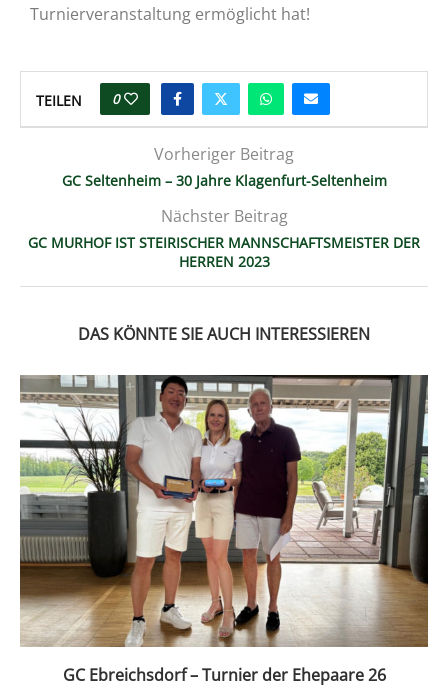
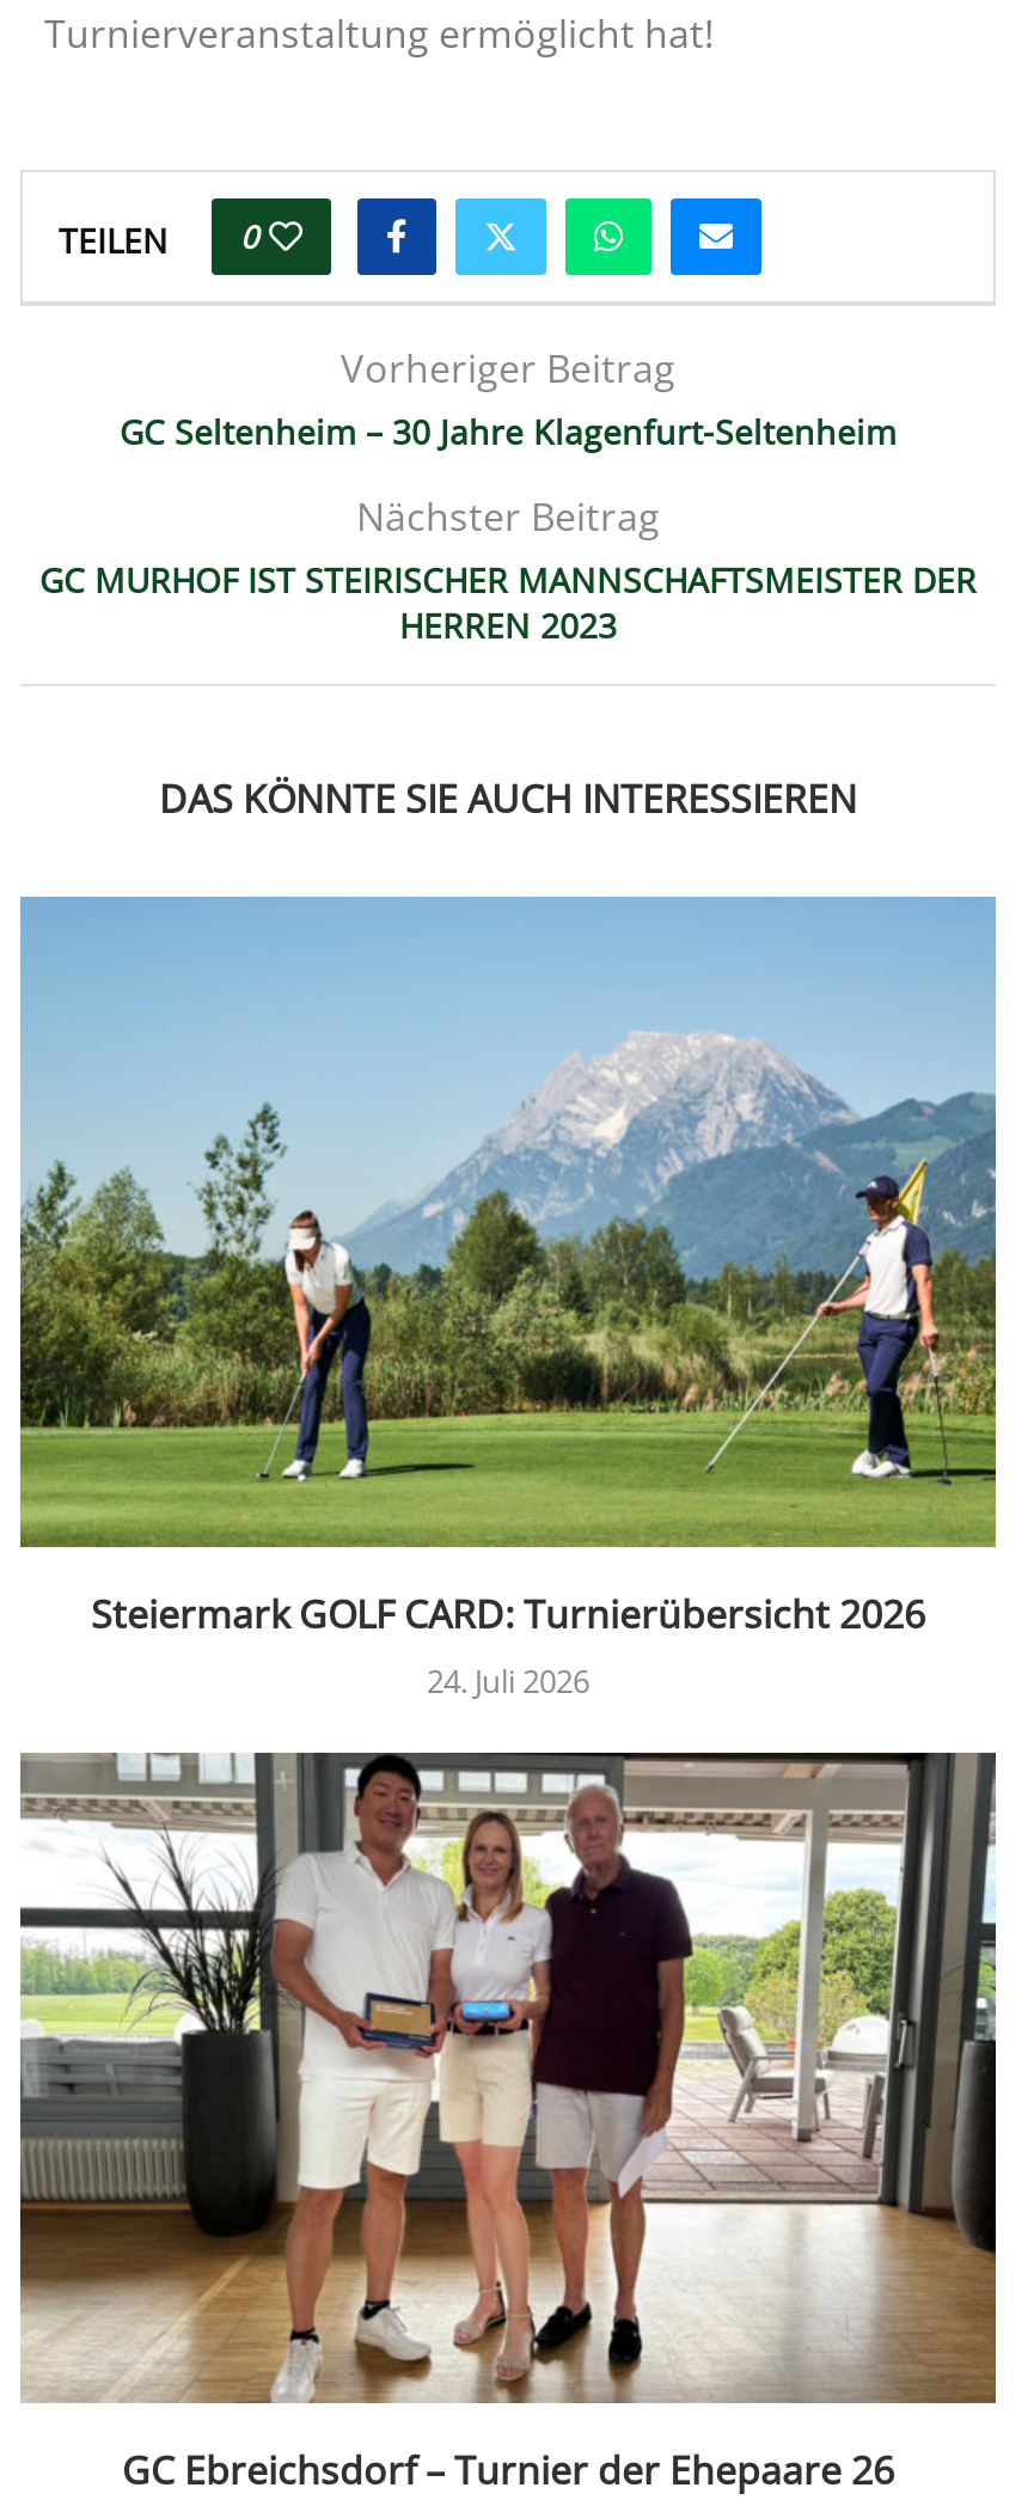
none -> [18,894,998,1702] [image] | Steiermark GOLF CARD: Turnierübersicht 2026 | 24. Juli 2026

